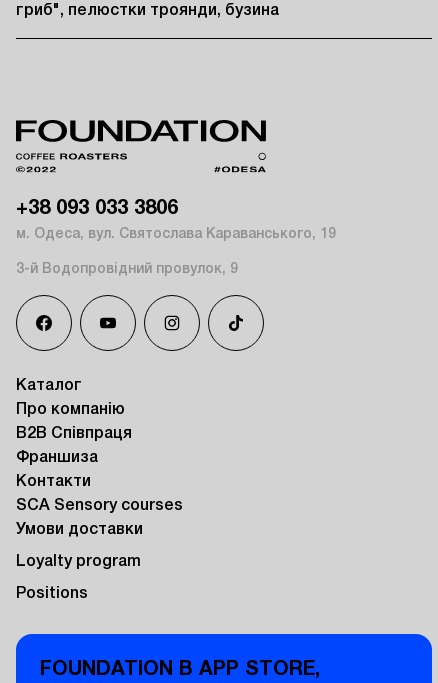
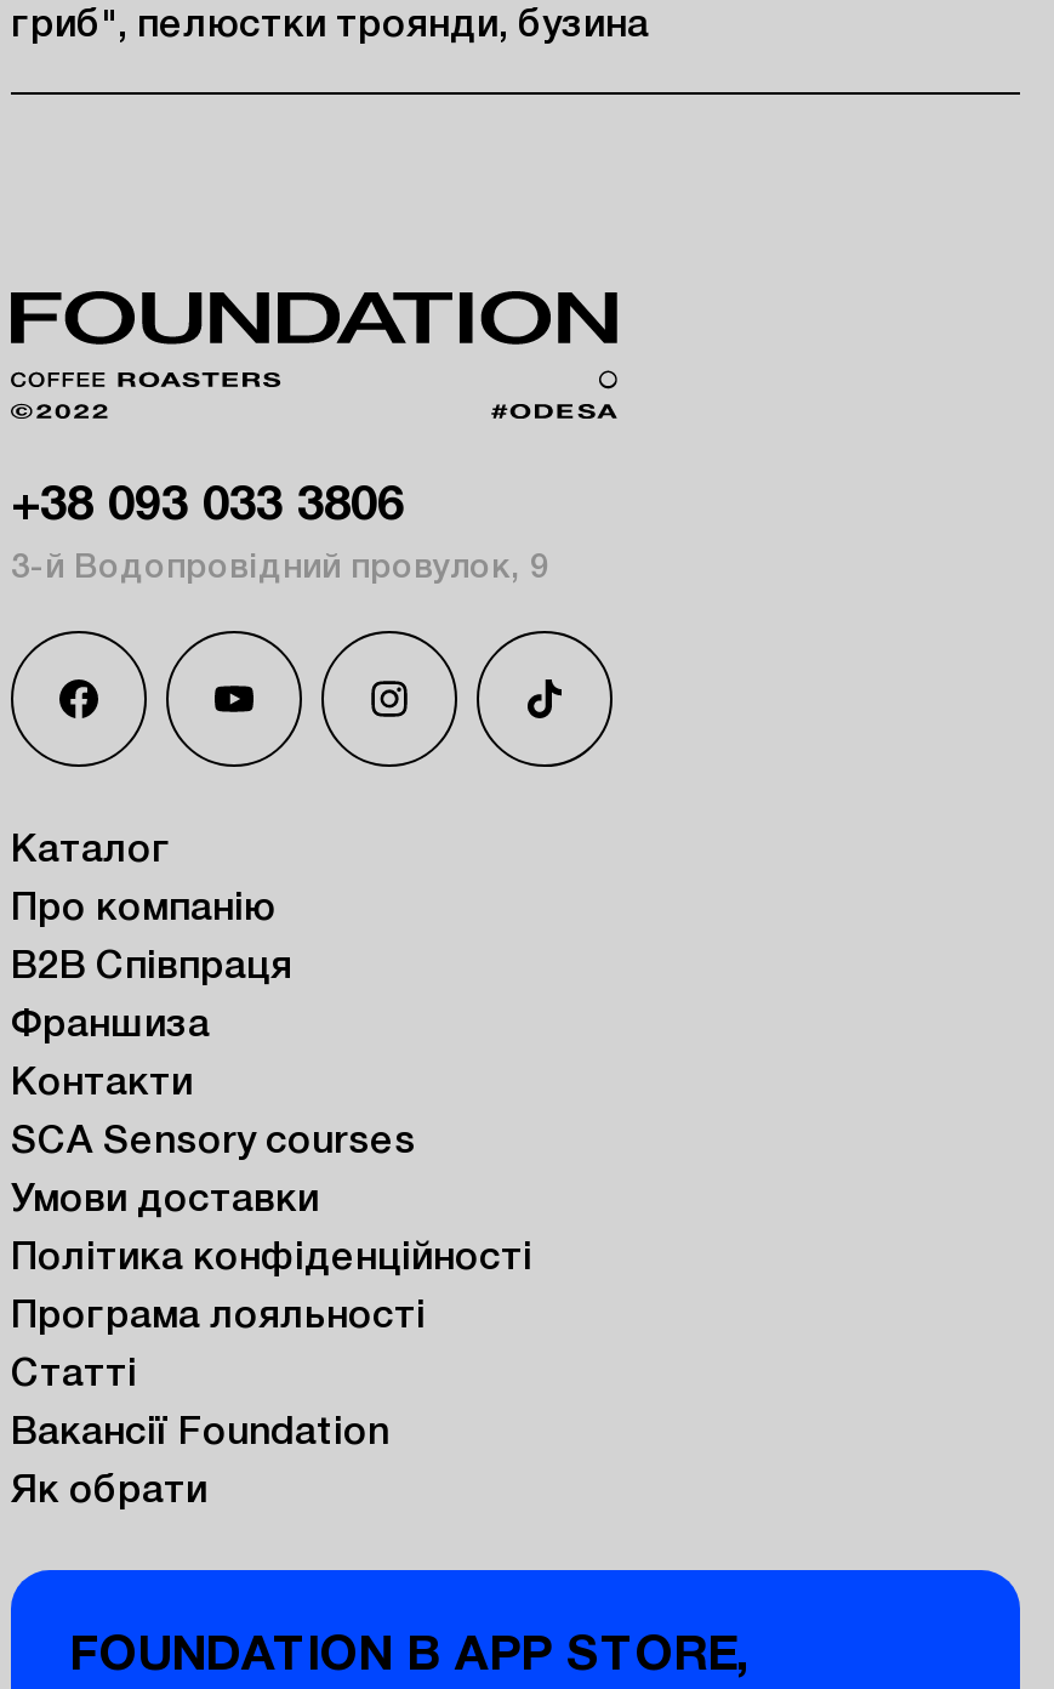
[16,228,336,241] м. Одеса, вул. Святослава Караванського, 19 -> none
moved [16,263,238,537] -> [11,553,549,1218]: 3-й Водопровідний провулок, 9 | Каталог | Про компанію | B2B Співпраця | Франшиза | Контакти | SCA Sensory courses | Умови доставки
[16,555,141,601] Loyalty program | Positions -> [11,1242,532,1509] Політика конфіденційності | Програма лояльності | Статті | Вакансії Foundation | Як обрати

